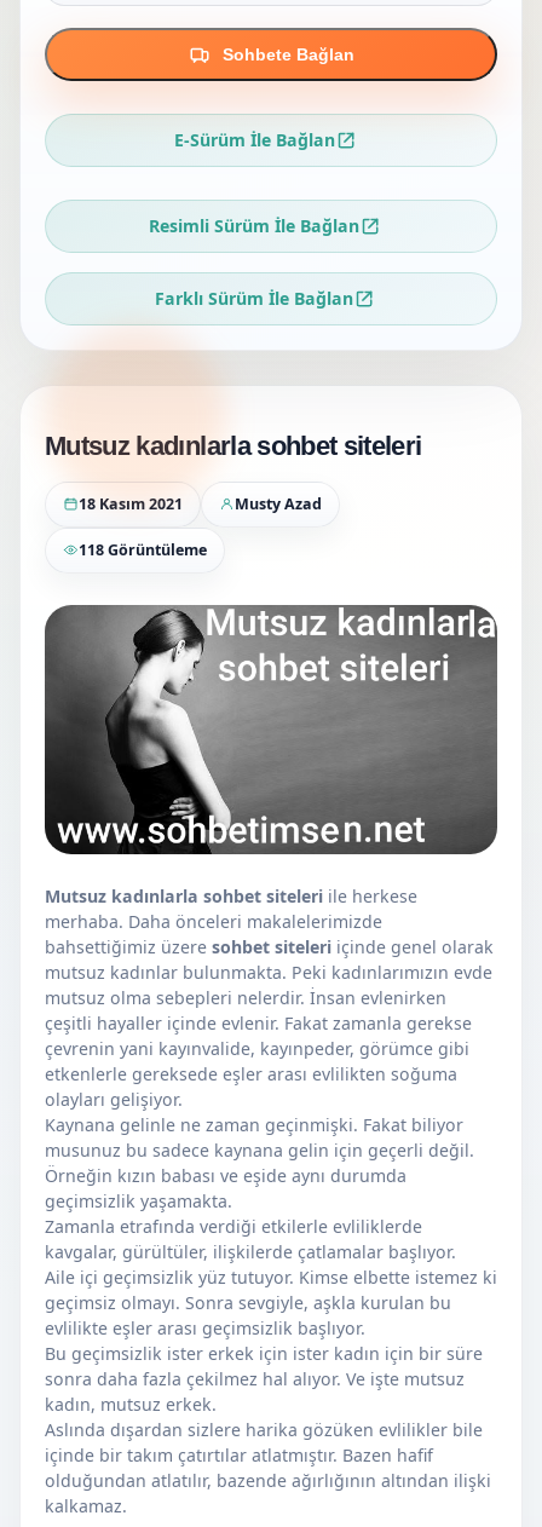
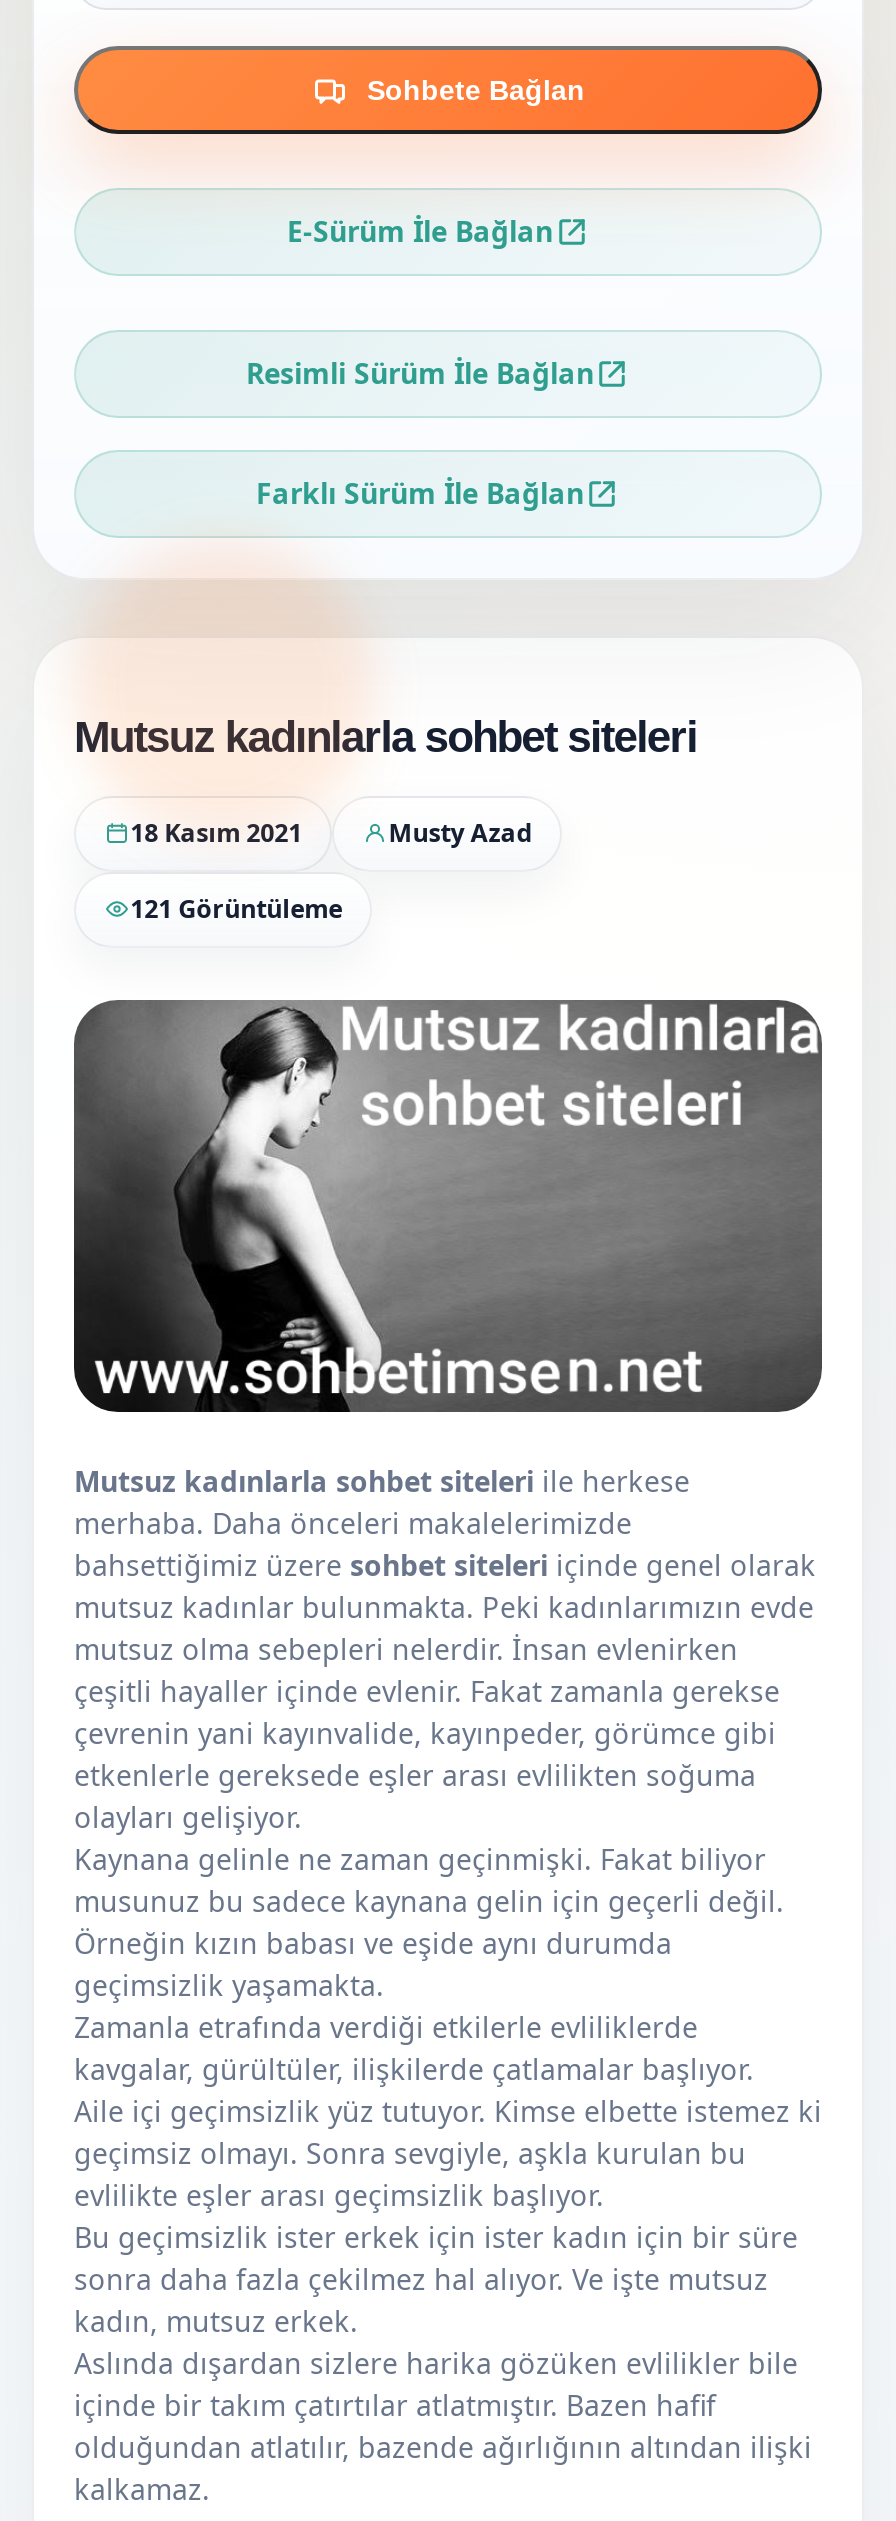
[79,539,207,560] 118 Görüntüleme -> [130,892,342,926] 121 Görüntüleme

